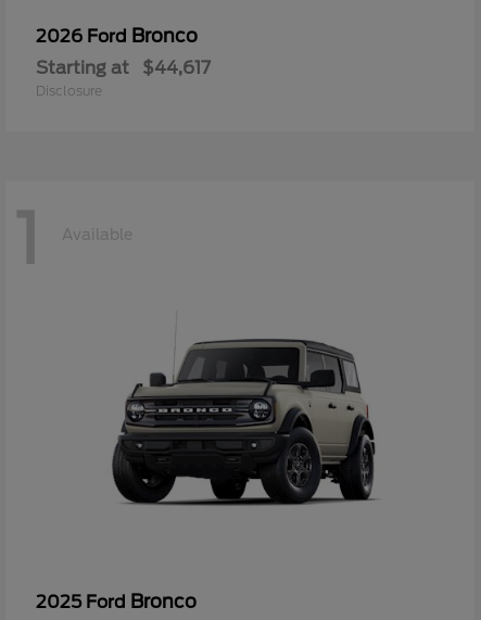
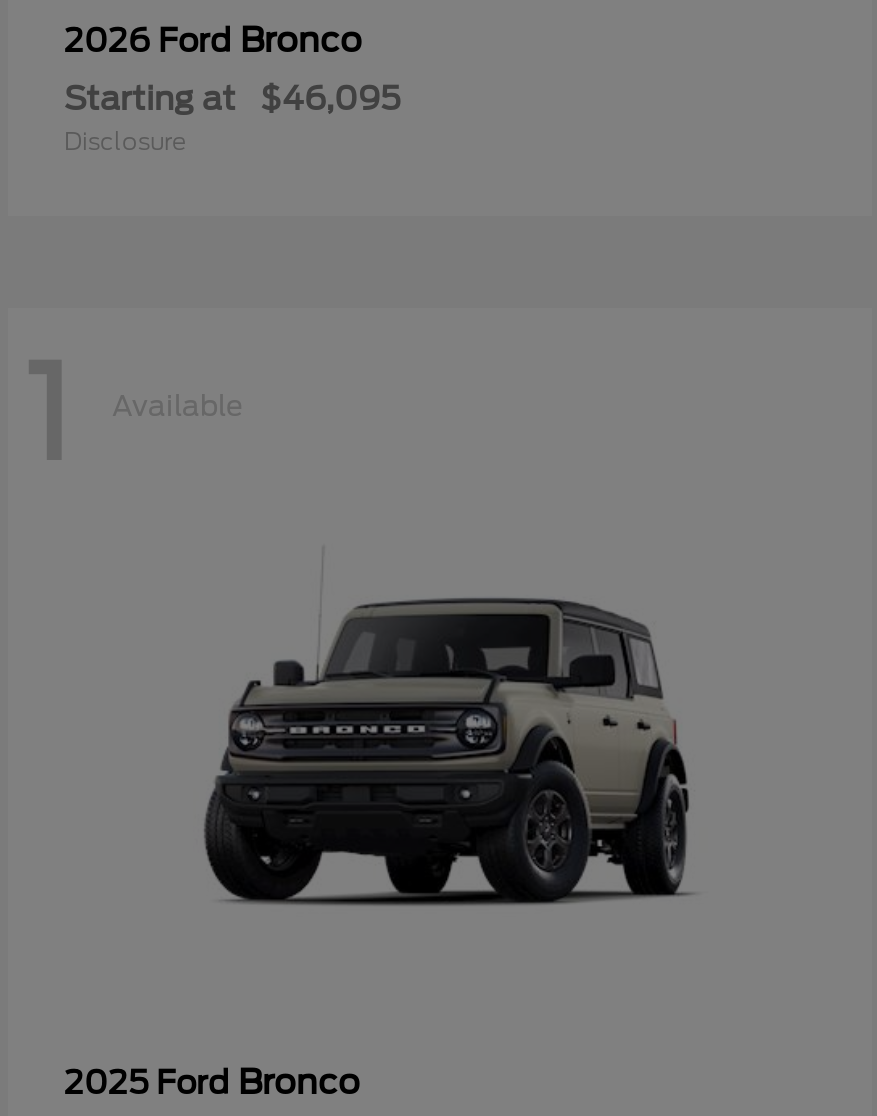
[36,58,211,79] Starting at $44,617 -> [64,81,400,119] Starting at $46,095

